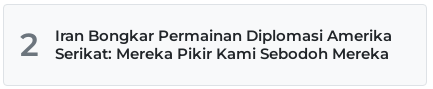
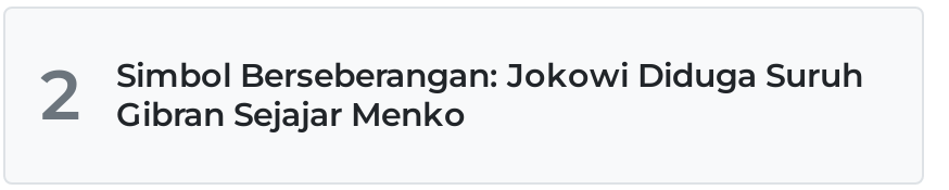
[55,26,392,63] Iran Bongkar Permainan Diplomasi Amerika | Serikat: Mereka Pikir Kami Sebodoh Mereka -> [116,54,863,135] Simbol Berseberangan: Jokowi Diduga Suruh | Gibran Sejajar Menko

